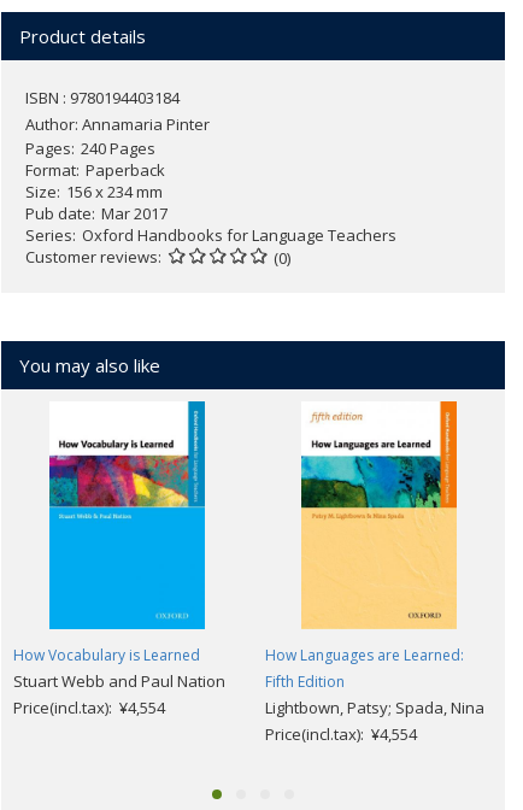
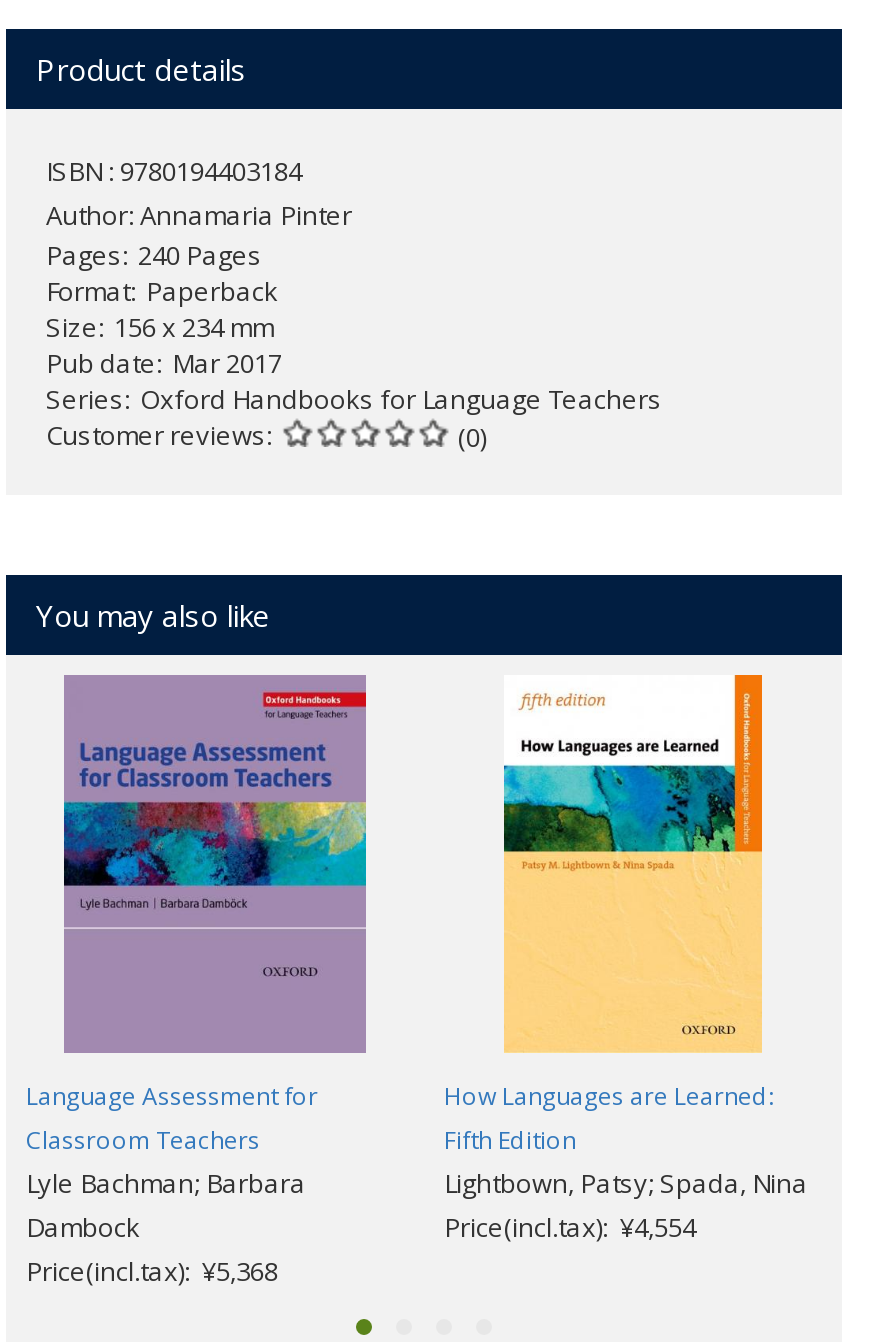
[13,400,225,719] [image] | How Vocabulary is Learned | Stuart Webb and Paul Nation | Price(incl.tax): ¥4,554 -> [26,673,368,1290] [image] | Language Assessment for | Classroom Teachers | Lyle Bachman; Barbara | Dambock | Price(incl.tax): ¥5,368

